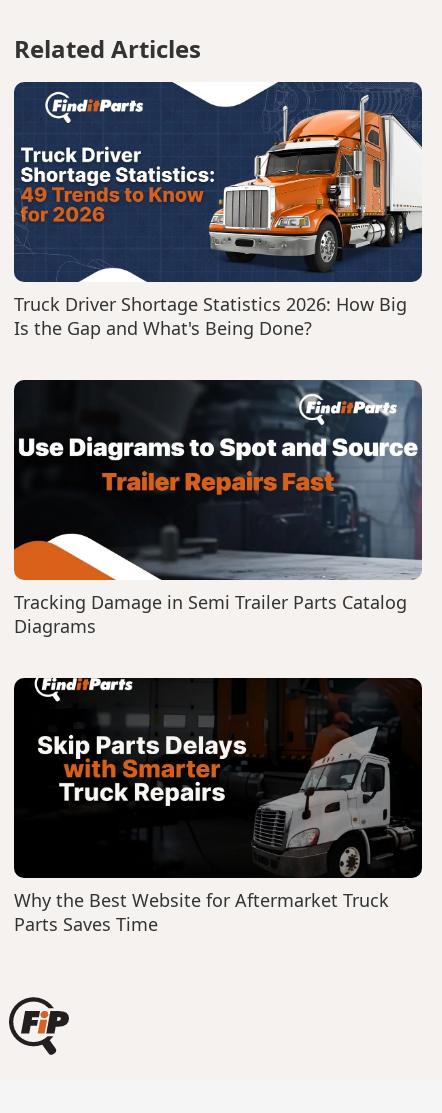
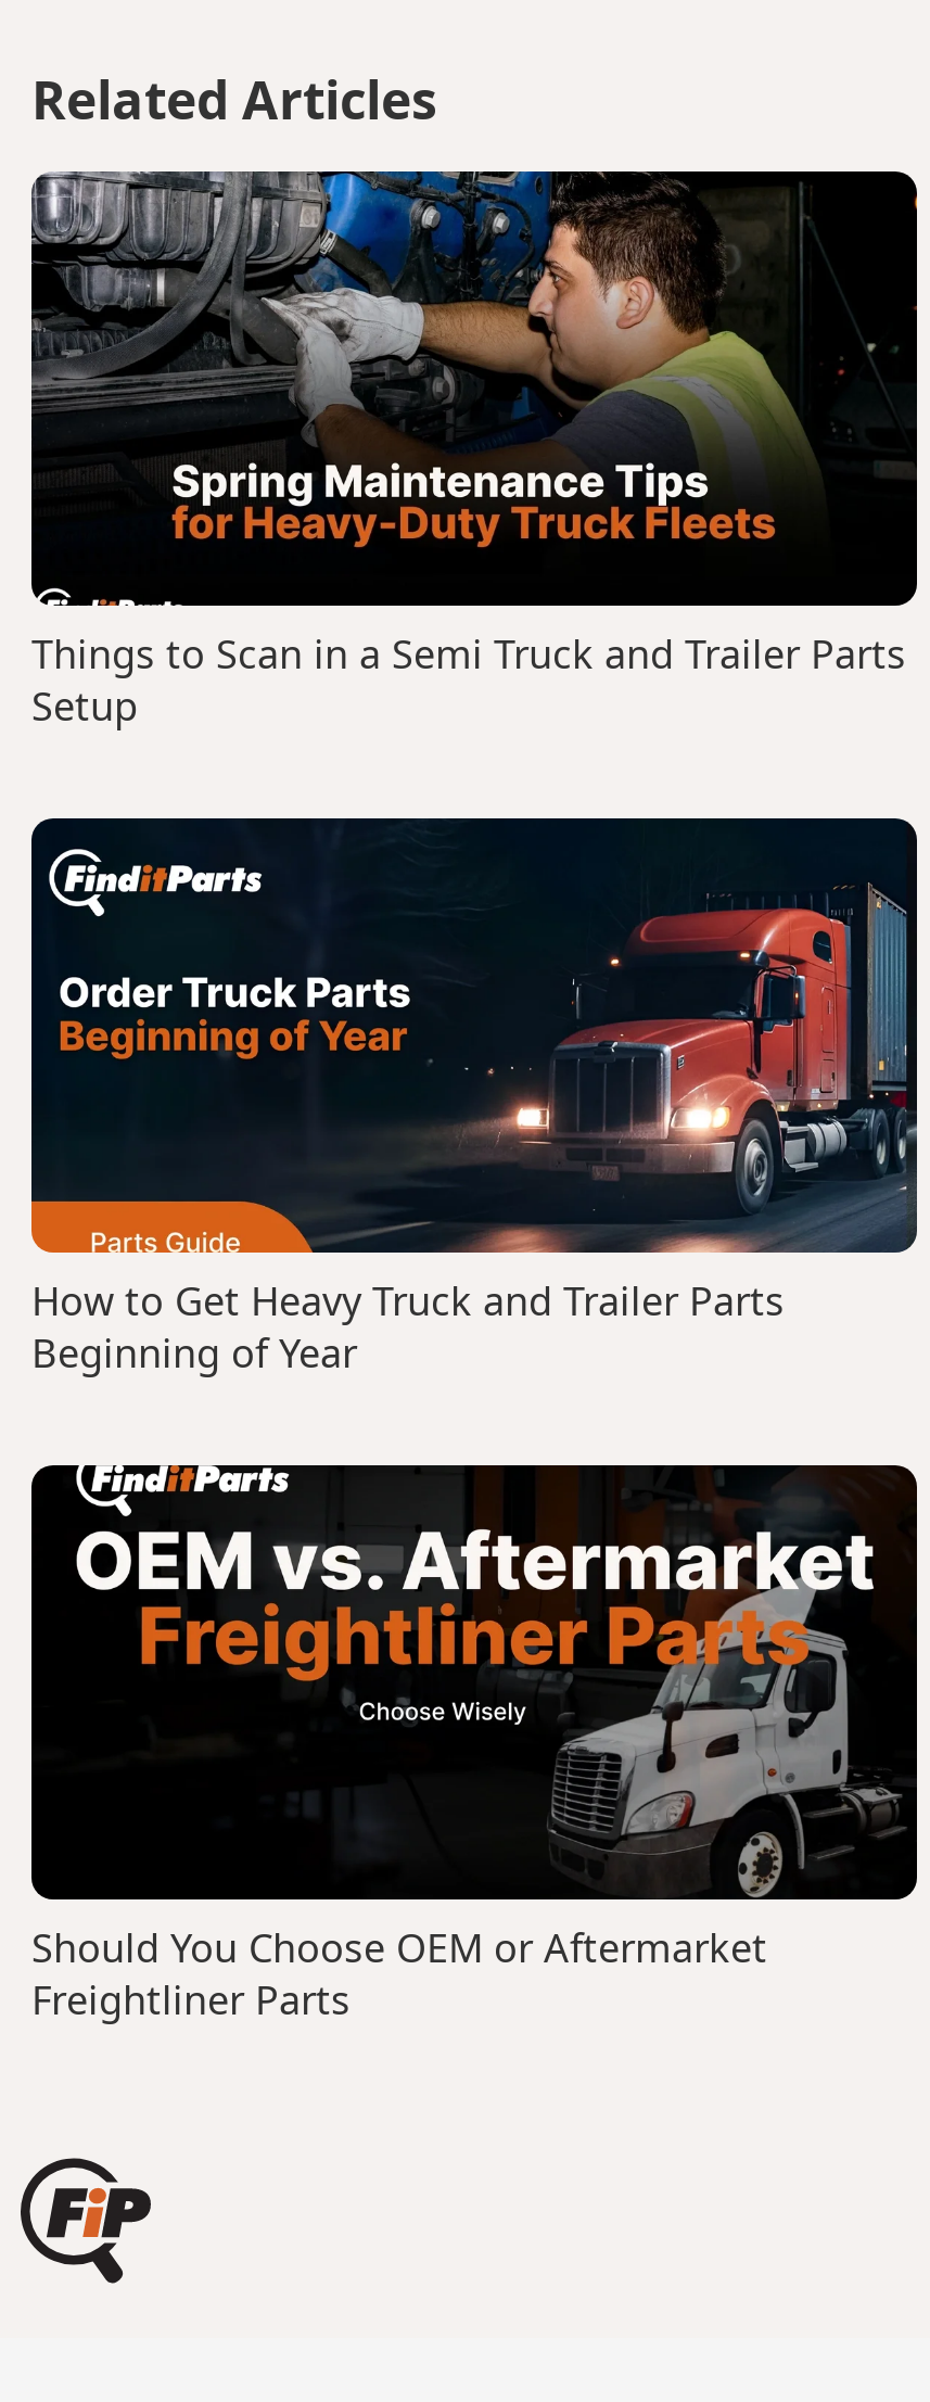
[14,81,422,340] [image] | Truck Driver Shortage Statistics 2026: How Big | Is the Gap and What's Being Done? -> [31,169,919,732] [image] | Things to Scan in a Semi Truck and Trailer Parts | Setup
[13,379,422,638] [image] | Tracking Damage in Semi Trailer Parts Catalog | Diagrams -> [29,816,917,1378] [image] | How to Get Heavy Truck and Trailer Parts | Beginning of Year
[35,707,402,807] [image] -> [75,1526,876,1743] [image]
[14,888,389,936] Why the Best Website for Aftermarket Truck | Parts Saves Time -> [31,1921,767,2025] Should You Choose OEM or Aftermarket | Freightliner Parts

